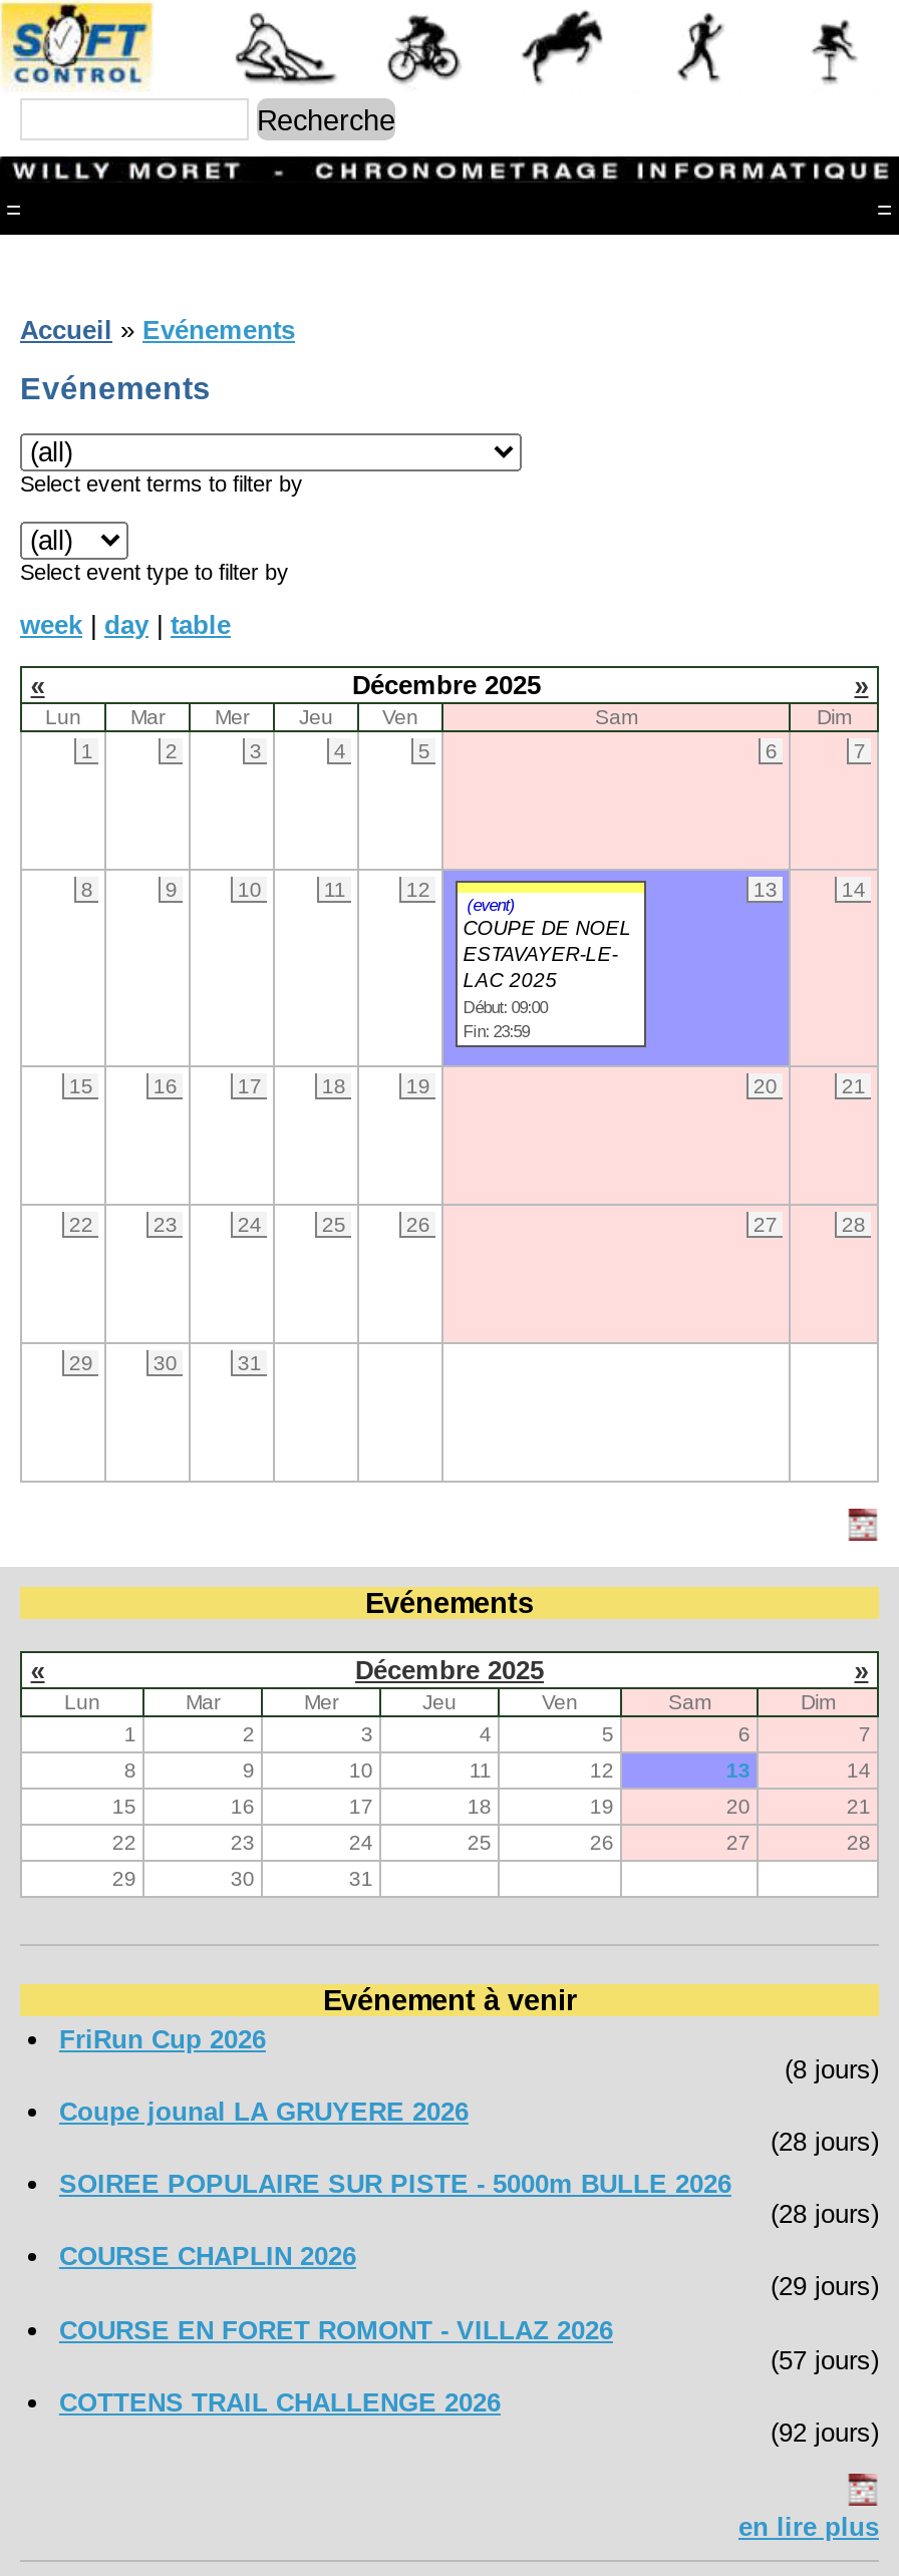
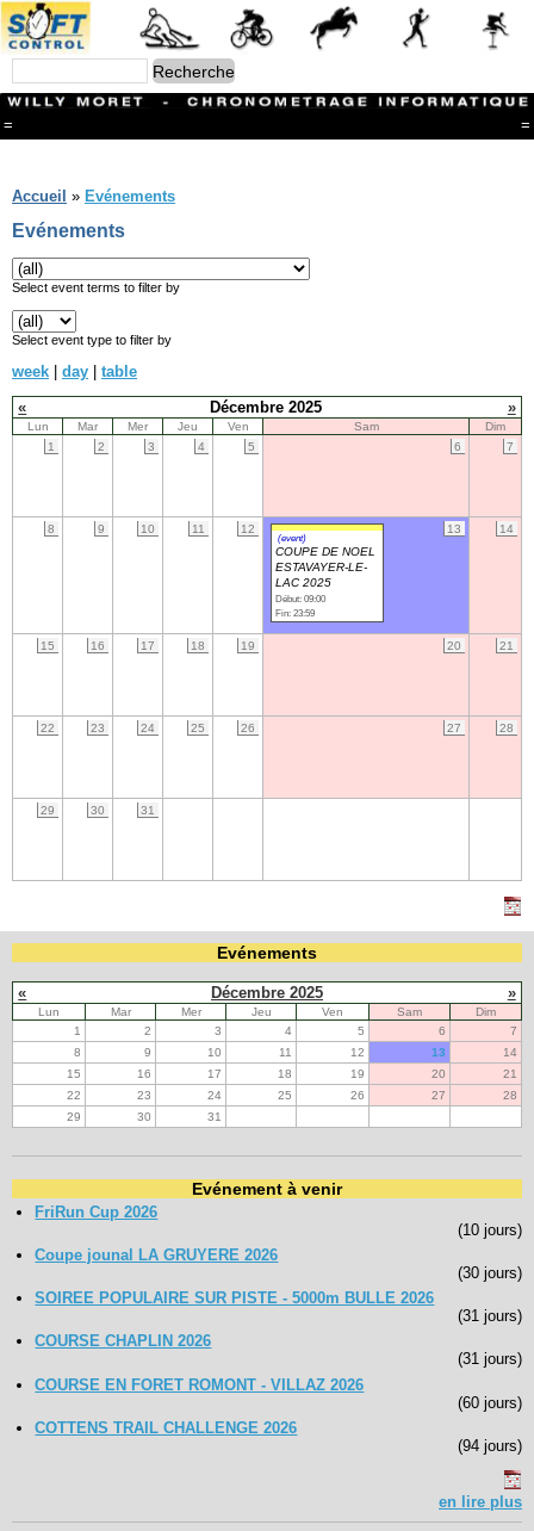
[785,2054,879,2084] (8 jours) -> [458,1221,522,1239] (10 jours)
[771,2127,879,2157] (28 jours) -> [458,1264,522,1282] (30 jours)
[771,2199,879,2229] (28 jours) -> [458,1307,522,1325] (31 jours)
[771,2272,879,2302] (29 jours) -> [458,1350,522,1368] (31 jours)
[771,2345,879,2375] (57 jours) -> [458,1394,522,1411] (60 jours)
[771,2417,879,2447] (92 jours) -> [458,1437,522,1455] (94 jours)

